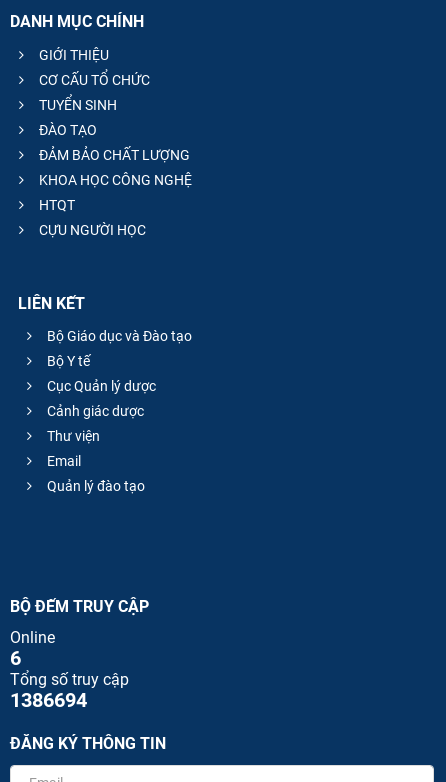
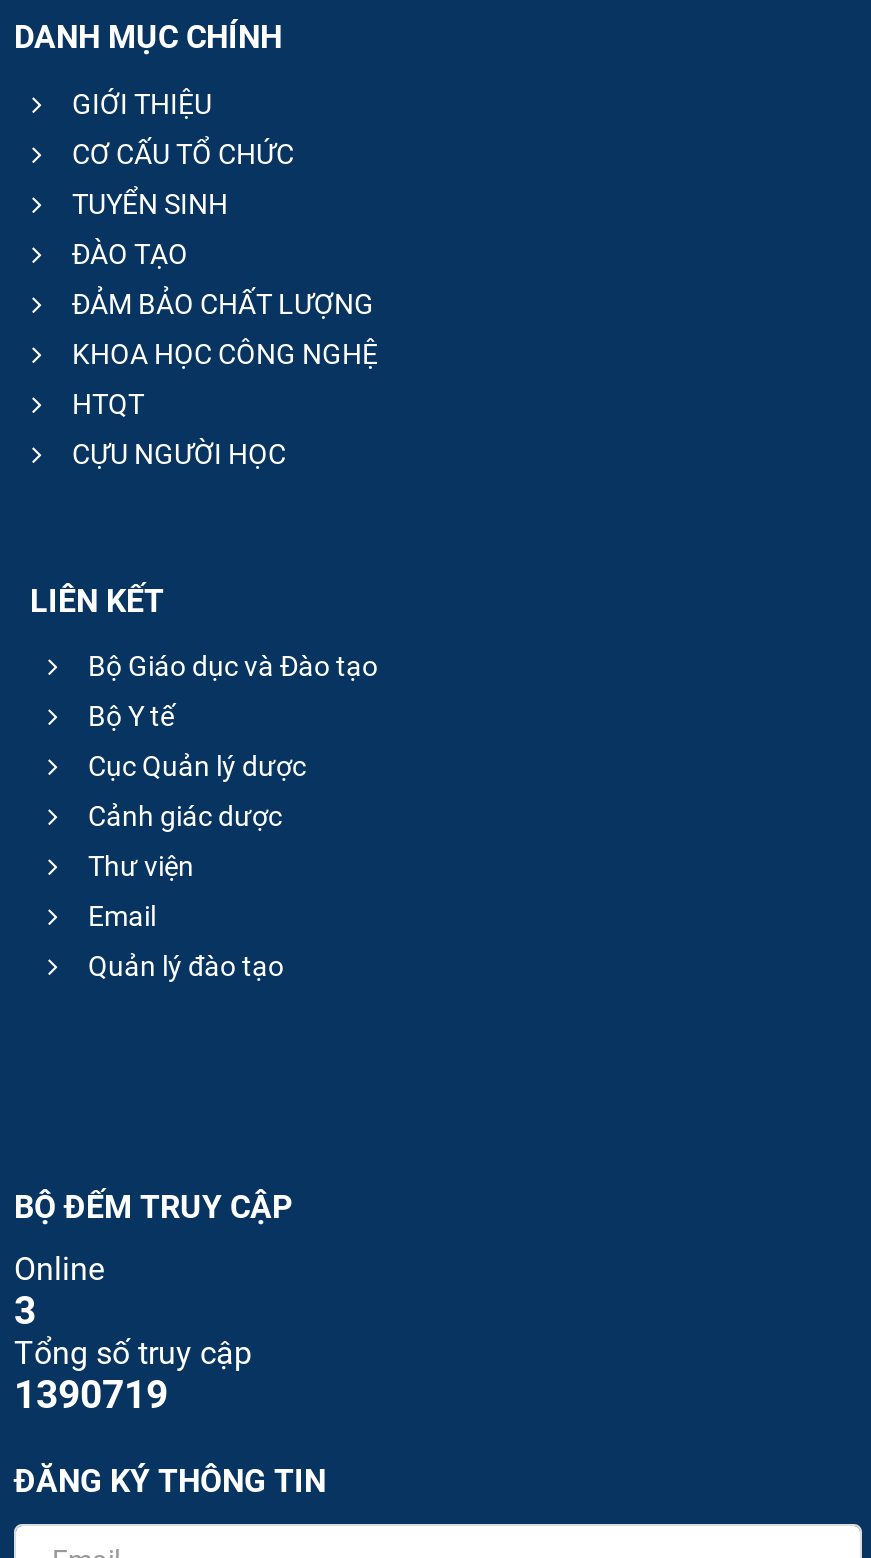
[10,647,21,670] 6 -> [14,1288,36,1334] 3
[10,689,87,712] 1386694 -> [14,1372,168,1418] 1390719

